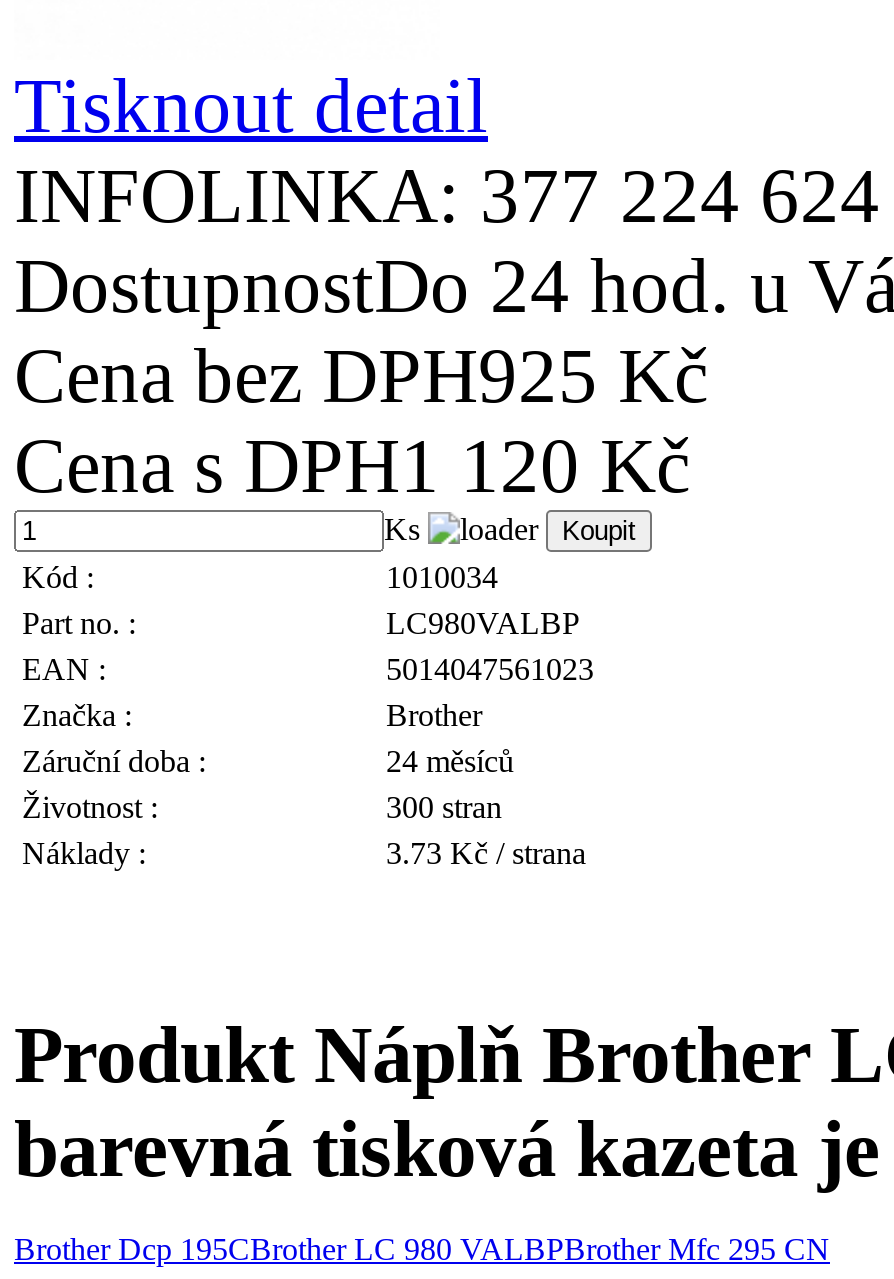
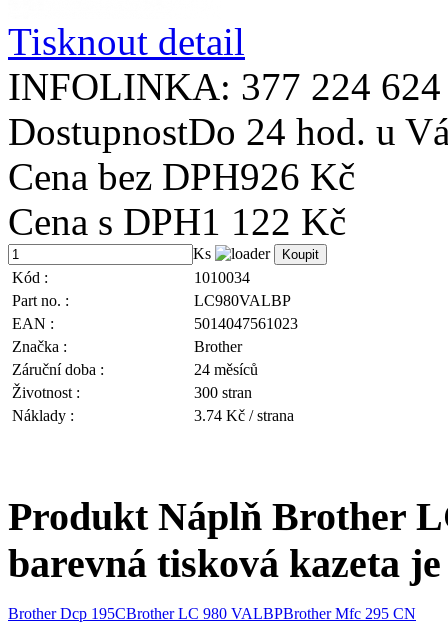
[14,332,708,418] Cena bez DPH925 Kč -> [8,155,355,198] Cena bez DPH926 Kč
[14,422,690,508] Cena s DPH1 120 Kč -> [8,200,346,243] Cena s DPH1 122 Kč
[386,836,586,870] 3.73 Kč / strana -> [194,407,294,424] 3.74 Kč / strana

